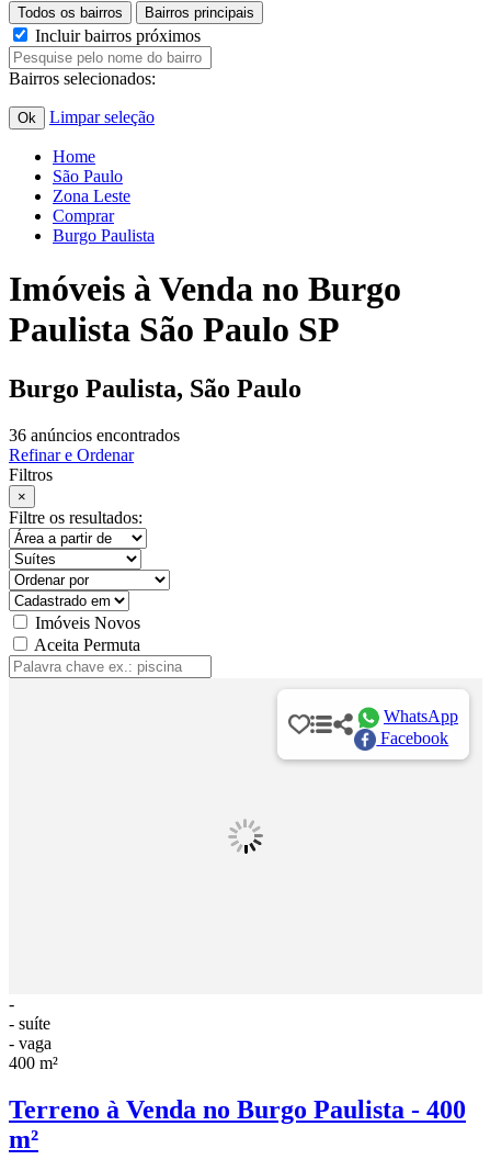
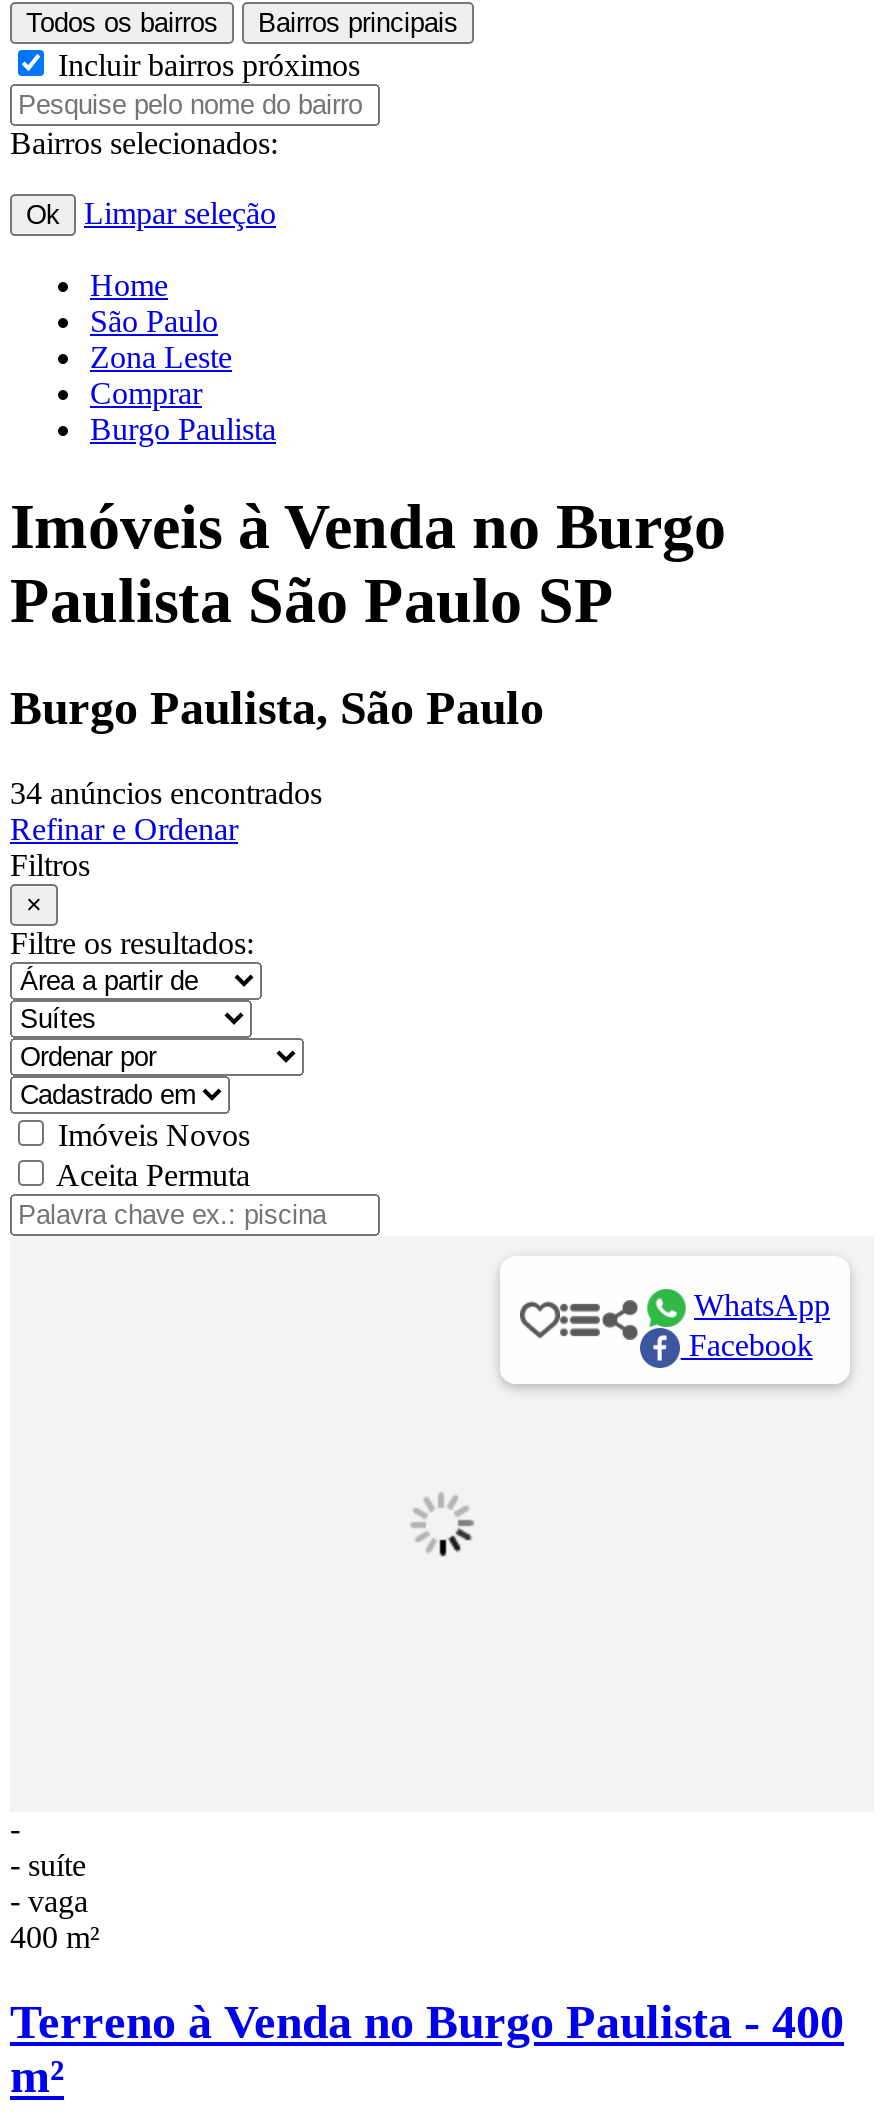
[9,426,180,444] 36 anúncios encontrados -> [10,776,322,810] 34 anúncios encontrados

